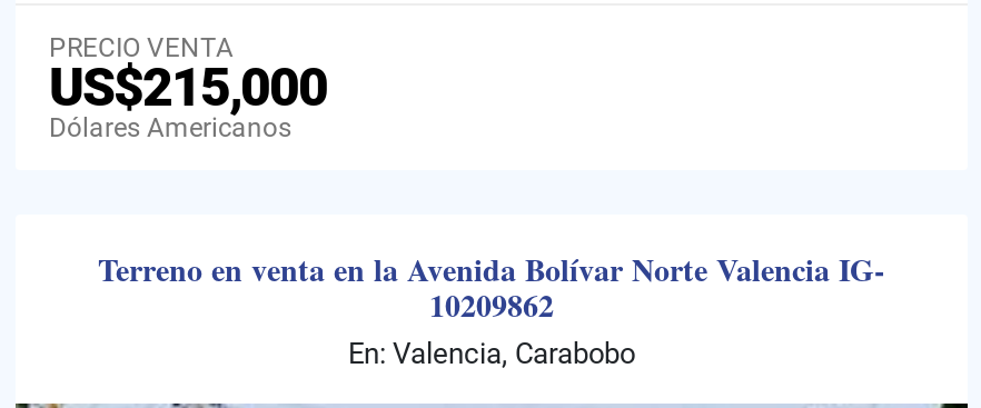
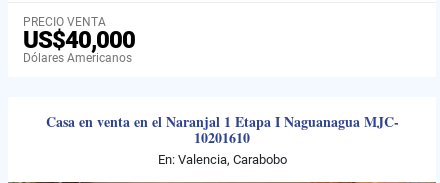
[49,58,327,120] US$215,000 -> [23,26,135,54] US$40,000
[98,247,885,329] Terreno en venta en la Avenida Bolívar Norte Valencia IG- | 10209862 -> [45,111,398,148] Casa en venta en el Naranjal 1 Etapa I Naguanagua MJC- | 10201610

